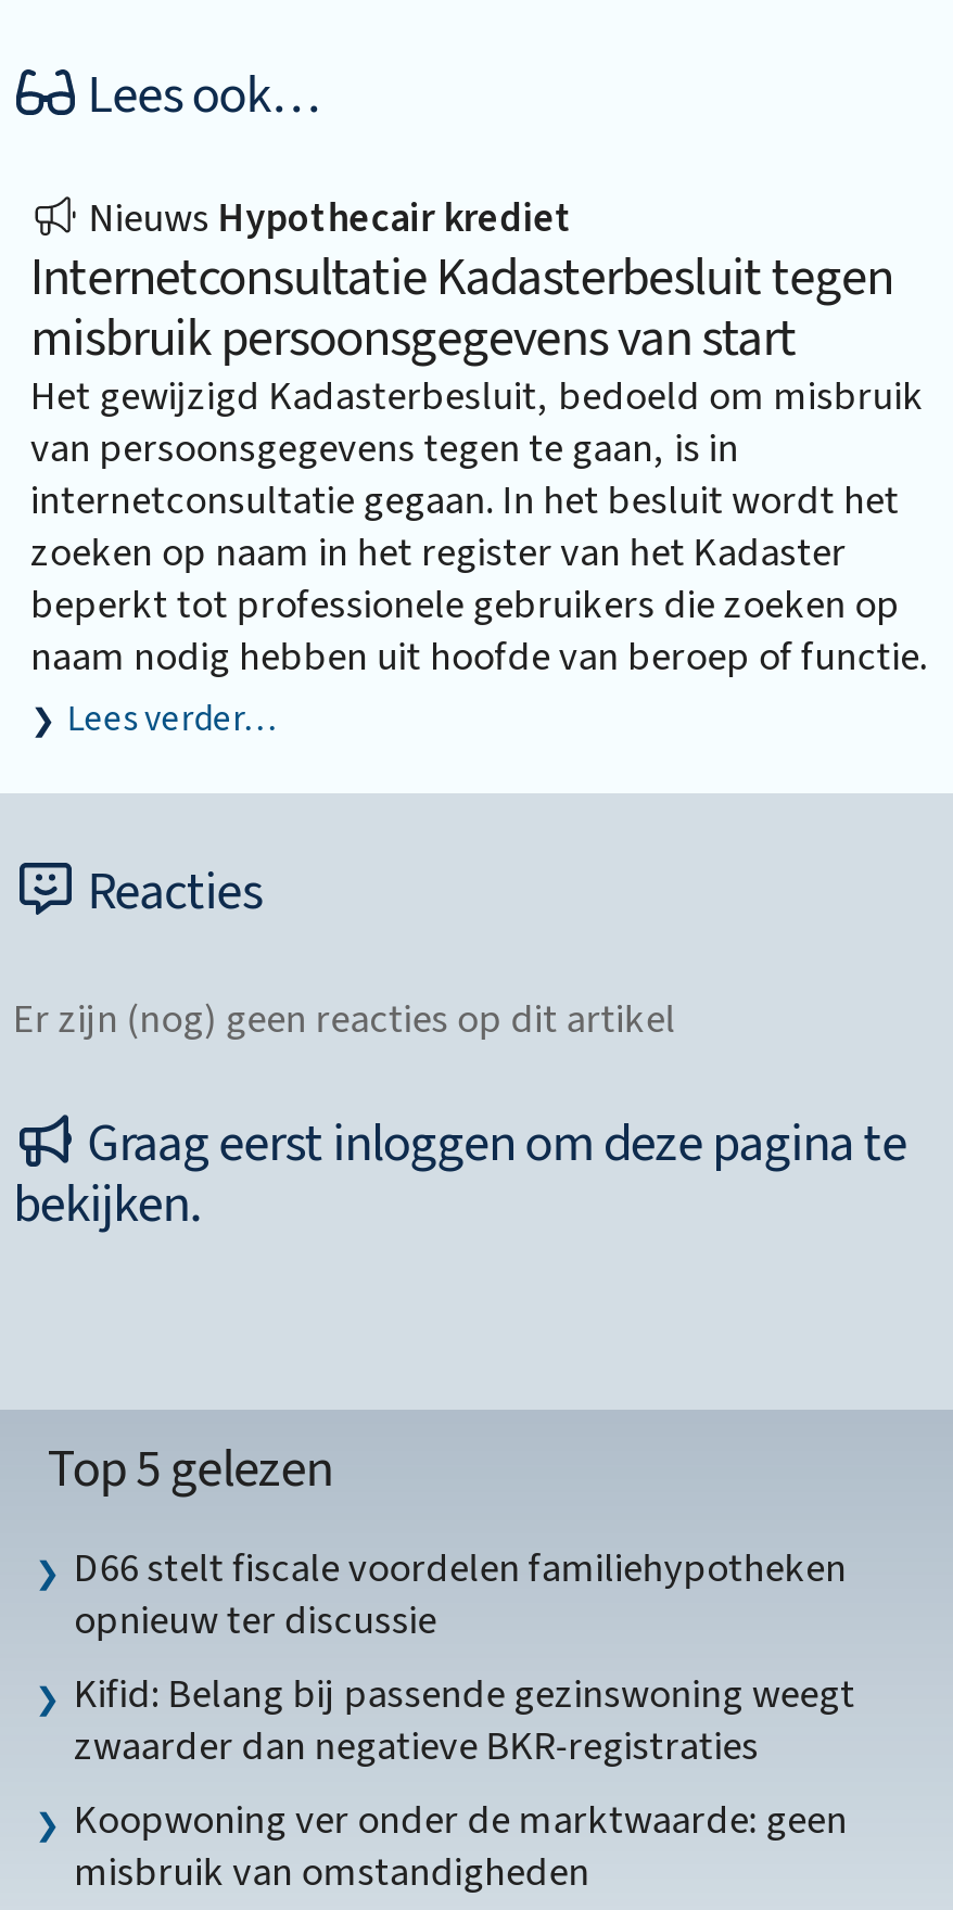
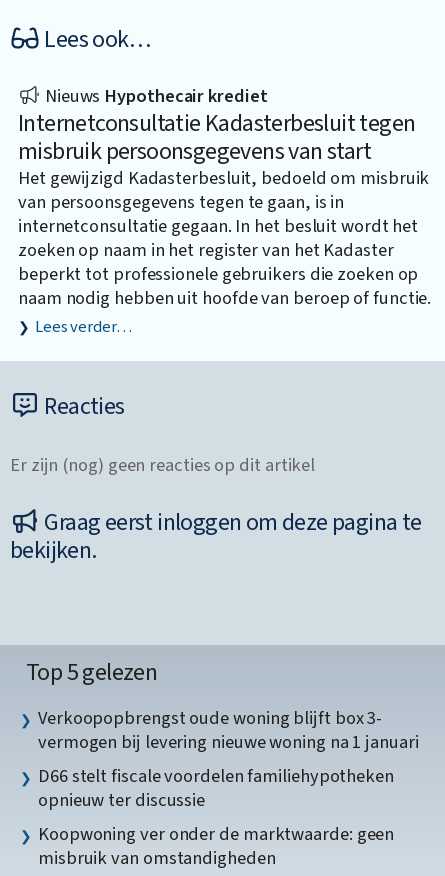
none -> [38,705,419,755] Verkoopopbrengst oude woning blijft box 3- | vermogen bij levering nieuwe woning na 1 januari
moved [74,1539,846,1648] -> [38,763,394,813]: D66 stelt fiscale voordelen familiehypotheken | opnieuw ter discussie
[74,1665,855,1773] Kifid: Belang bij passende gezinswoning weegt | zwaarder dan negatieve BKR-registraties -> none

